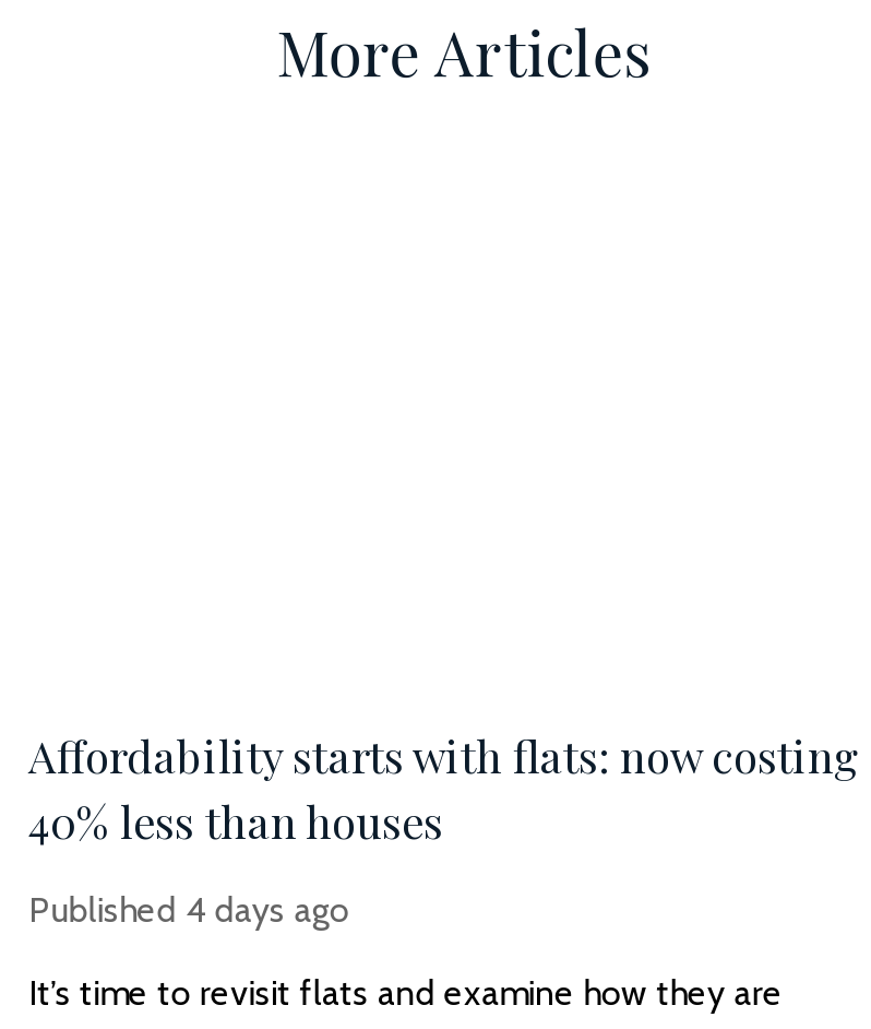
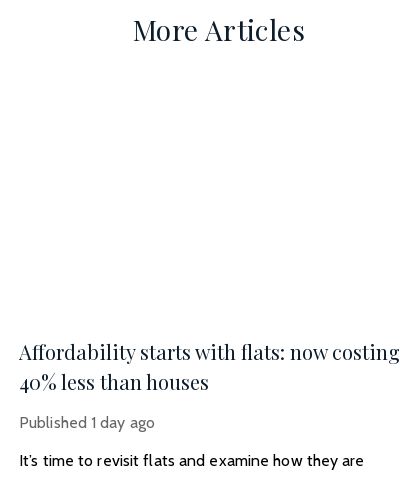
[28,889,349,931] Published 4 days ago -> [19,413,155,432] Published 1 day ago

